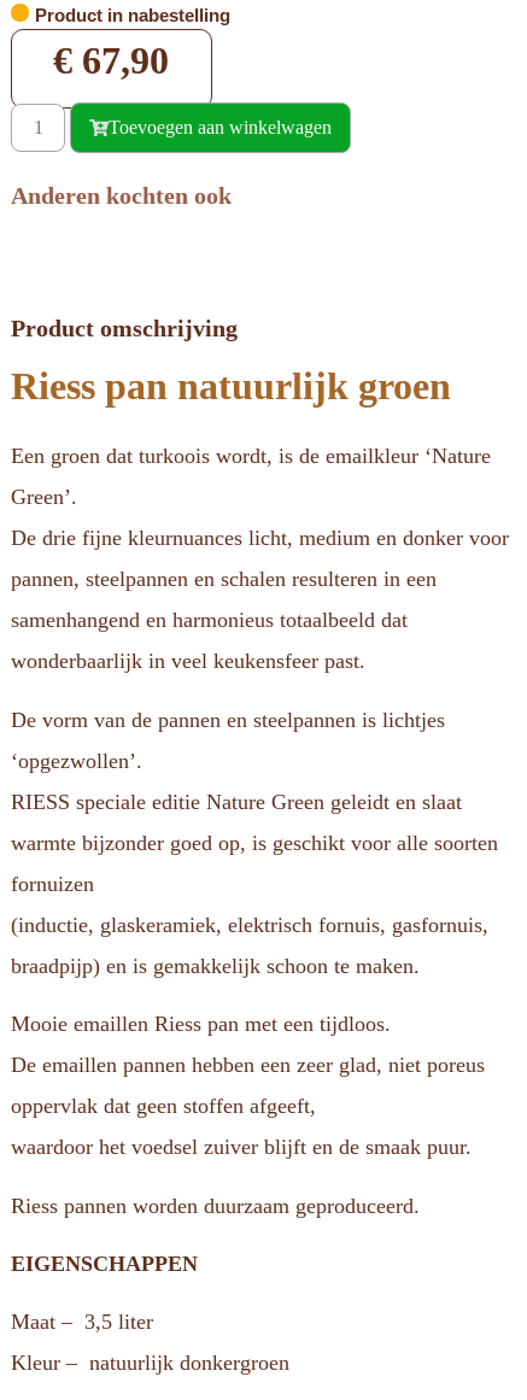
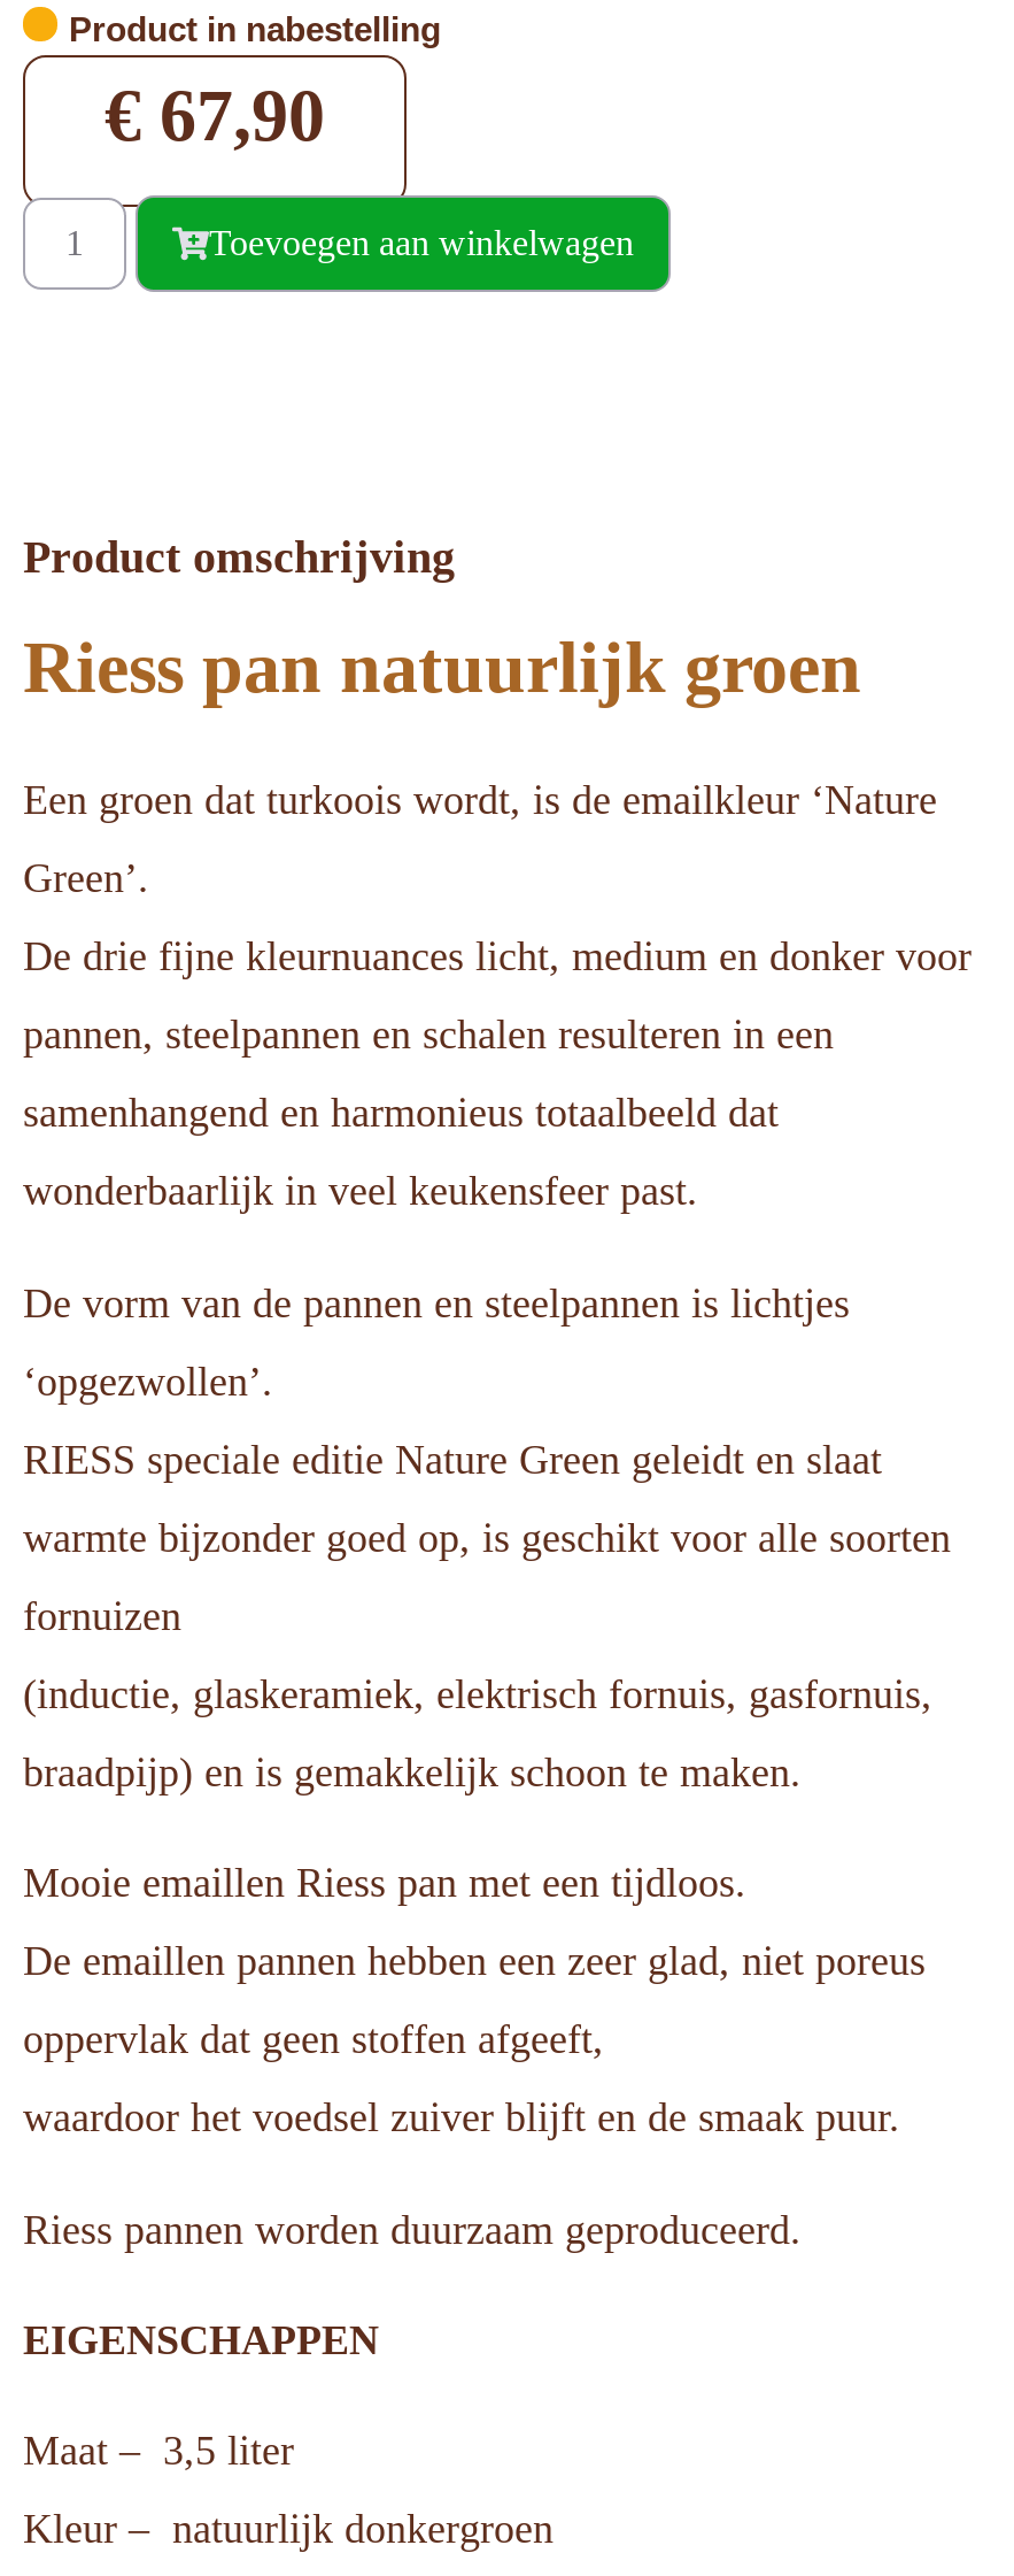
[11,183,232,209] Anderen kochten ook -> none

